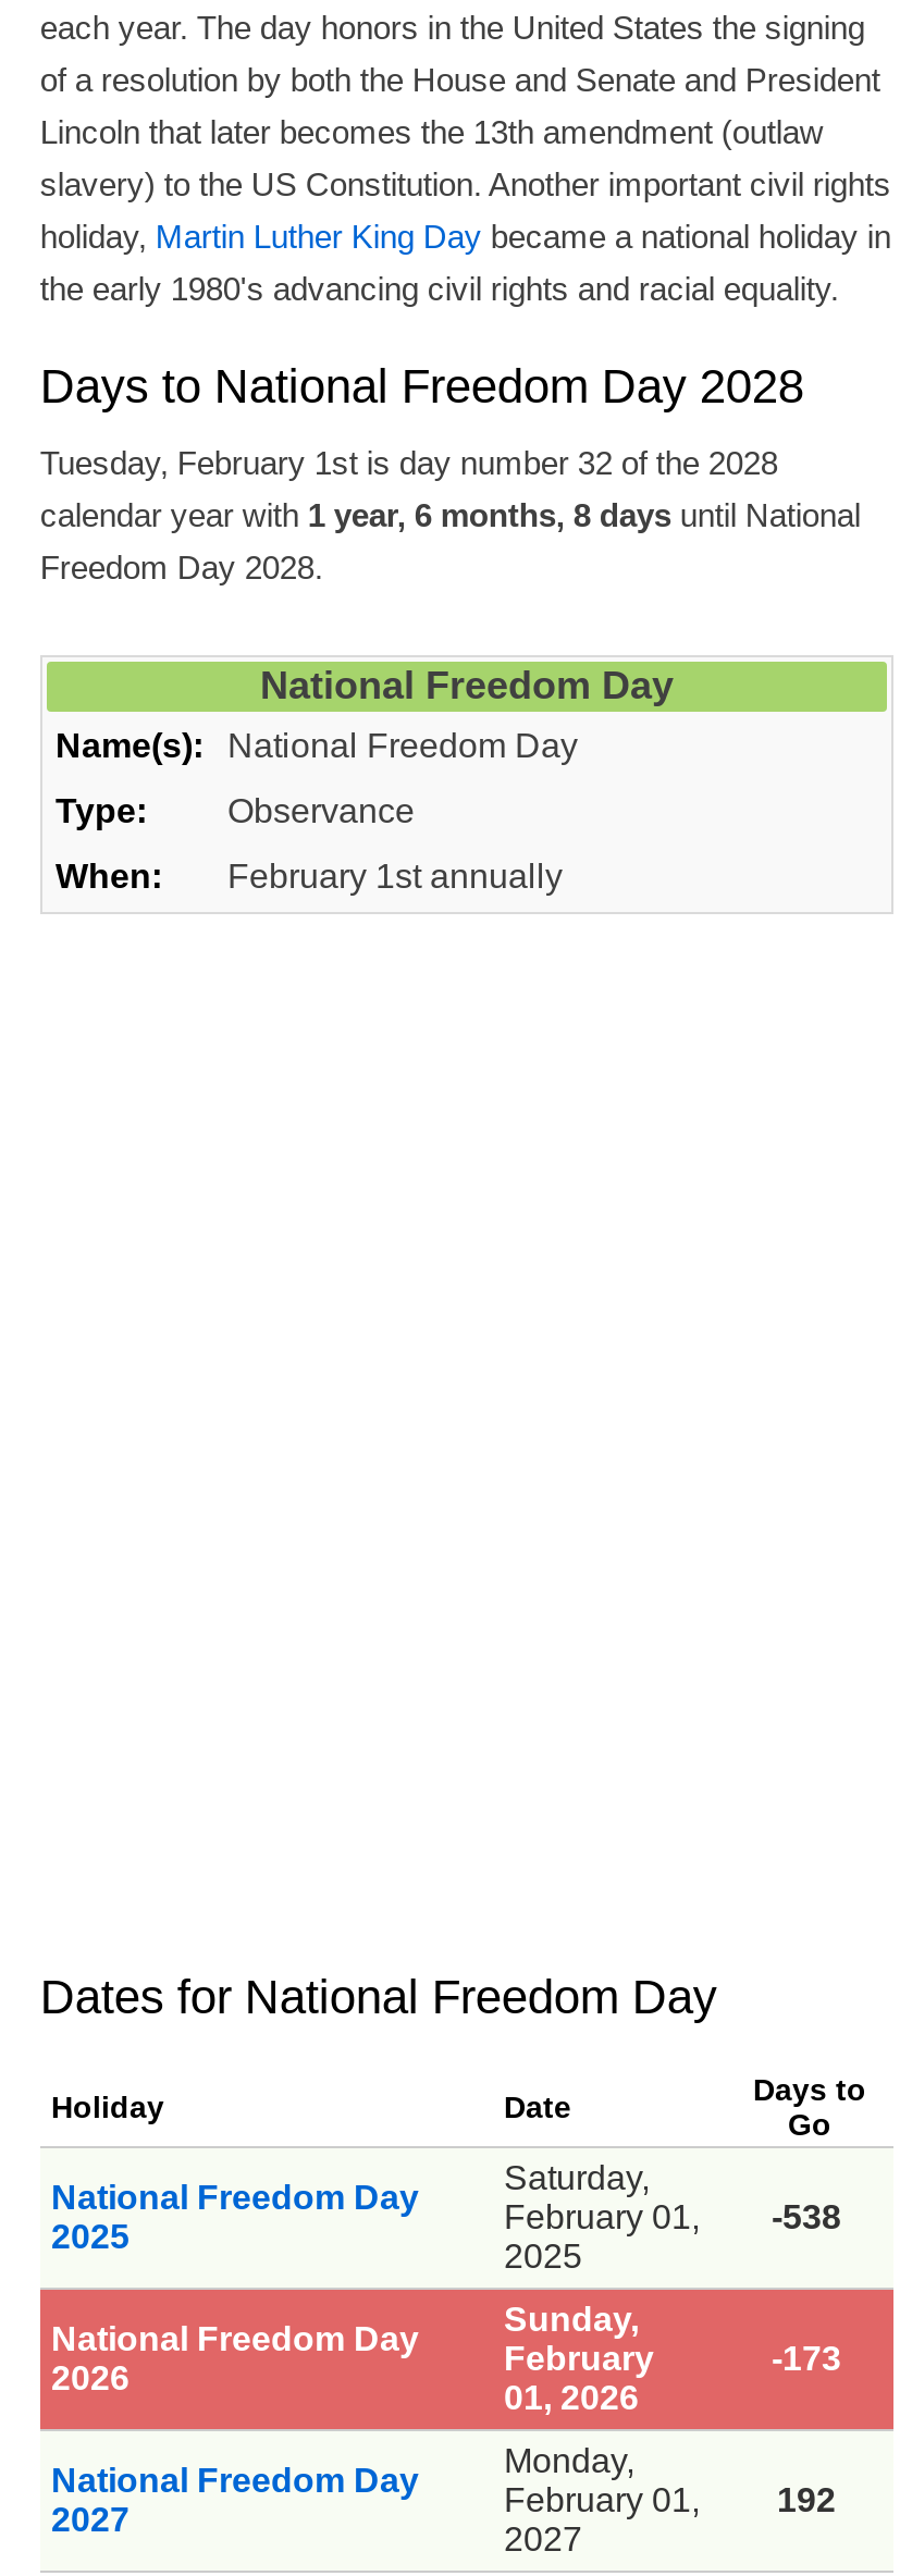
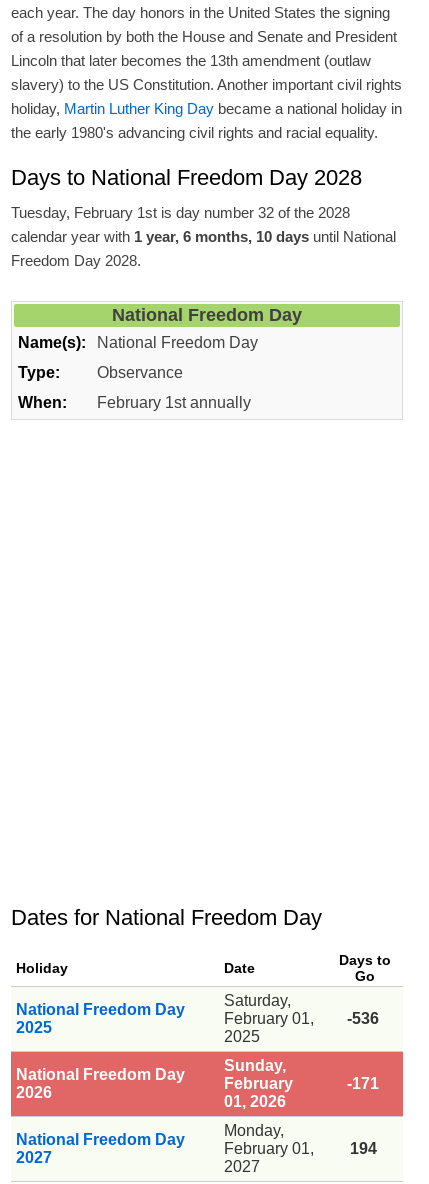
[40,497,861,534] calendar year with 1 year, 6 months, 8 days until National -> [11,228,396,245] calendar year with 1 year, 6 months, 10 days until National
[504,2198,841,2235] February 01, -538 -> [224,1010,379,1027] February 01, -536
[772,2340,841,2377] -173 -> [347,1075,379,1092] -171
[777,2481,836,2518] 192 -> [349,1140,376,1157] 194

